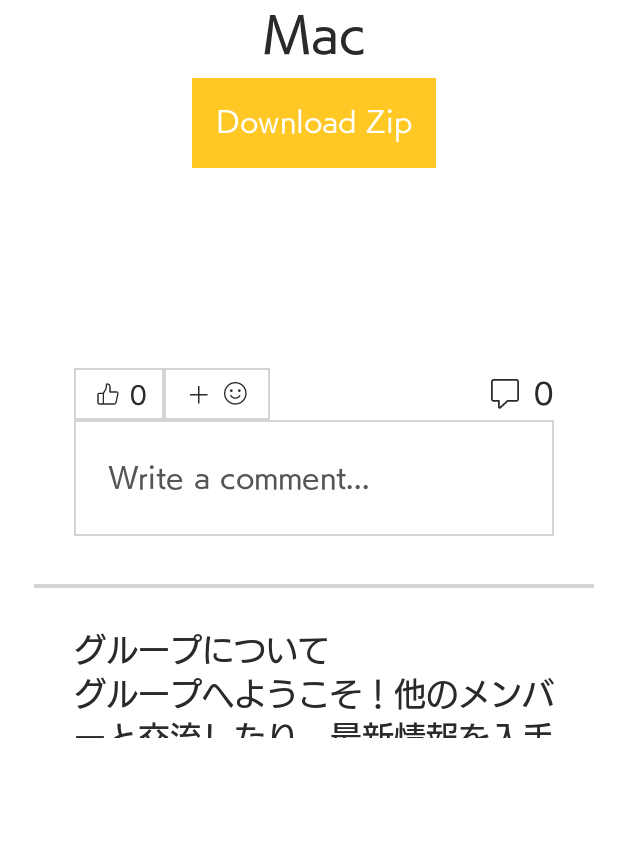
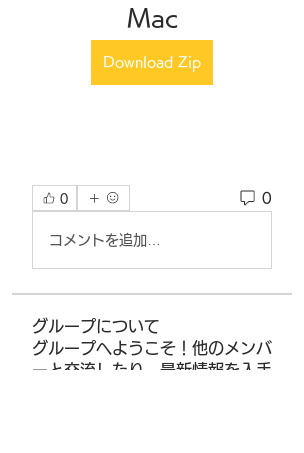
[108,463,370,491] Write a comment... -> [49,232,161,246] コメントを追加…

